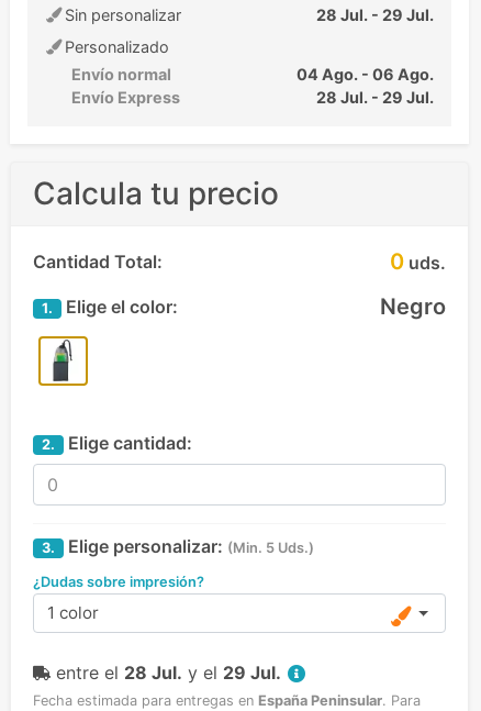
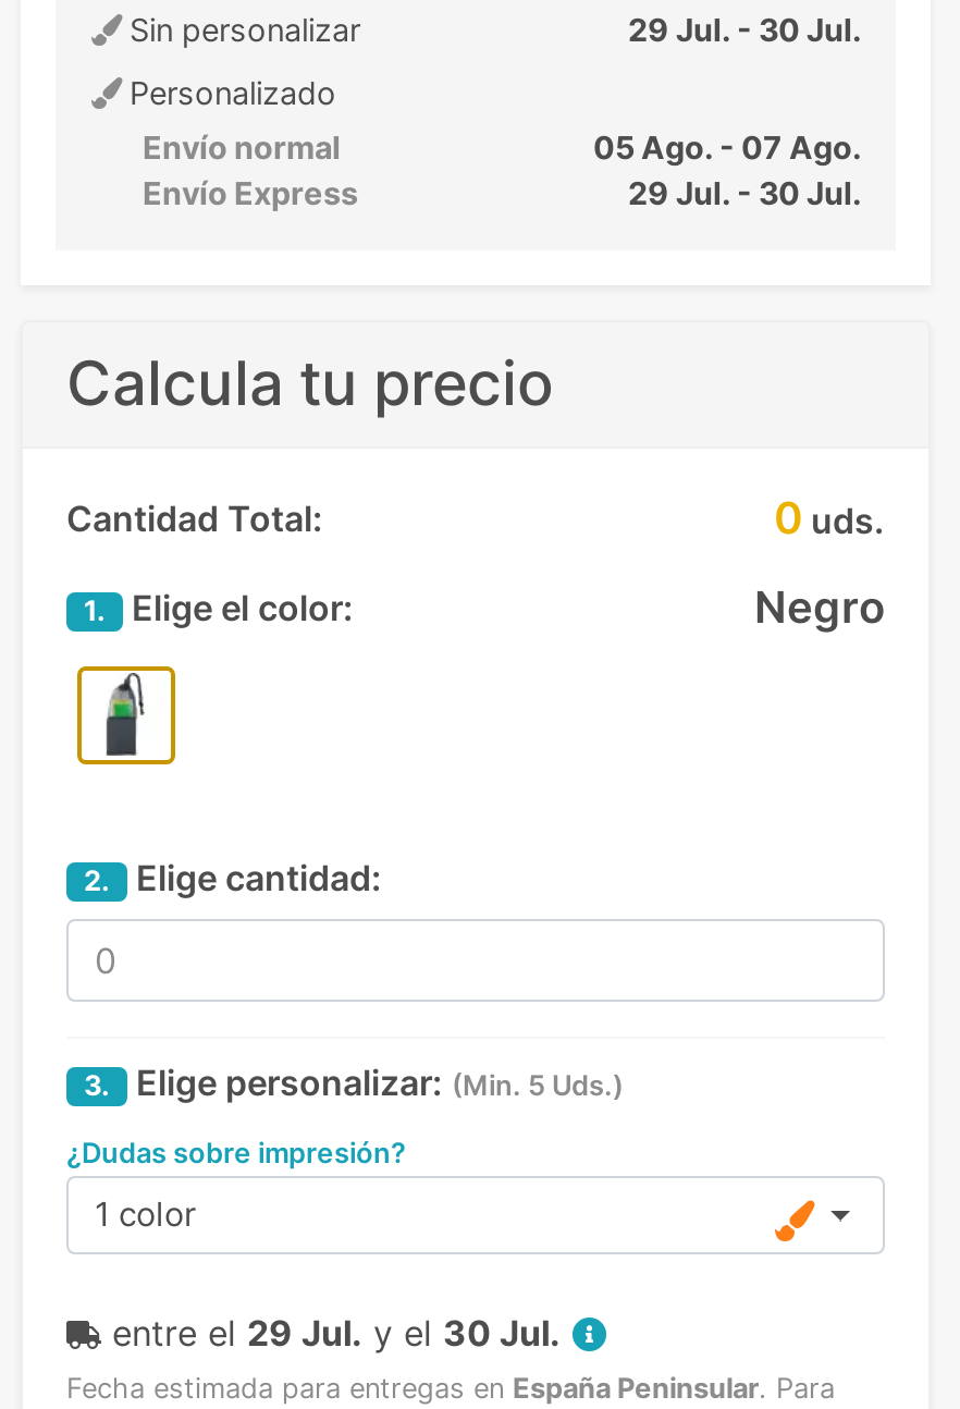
[316,5,434,24] 28 Jul. - 29 Jul. -> [628,10,861,47] 29 Jul. - 30 Jul.
[297,65,434,83] 04 Ago. - 06 Ago. -> [593,128,861,165] 05 Ago. - 07 Ago.
[316,88,434,106] 28 Jul. - 29 Jul. -> [628,174,861,211] 29 Jul. - 30 Jul.
[56,662,281,684] entre el 28 Jul. y el 29 Jul. -> [112,1312,561,1355] entre el 29 Jul. y el 30 Jul.

